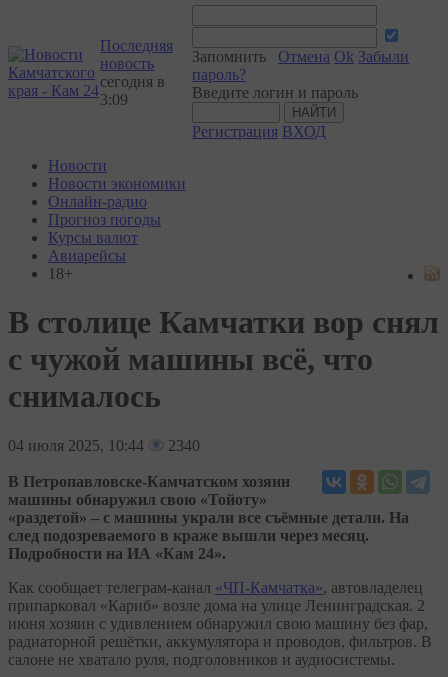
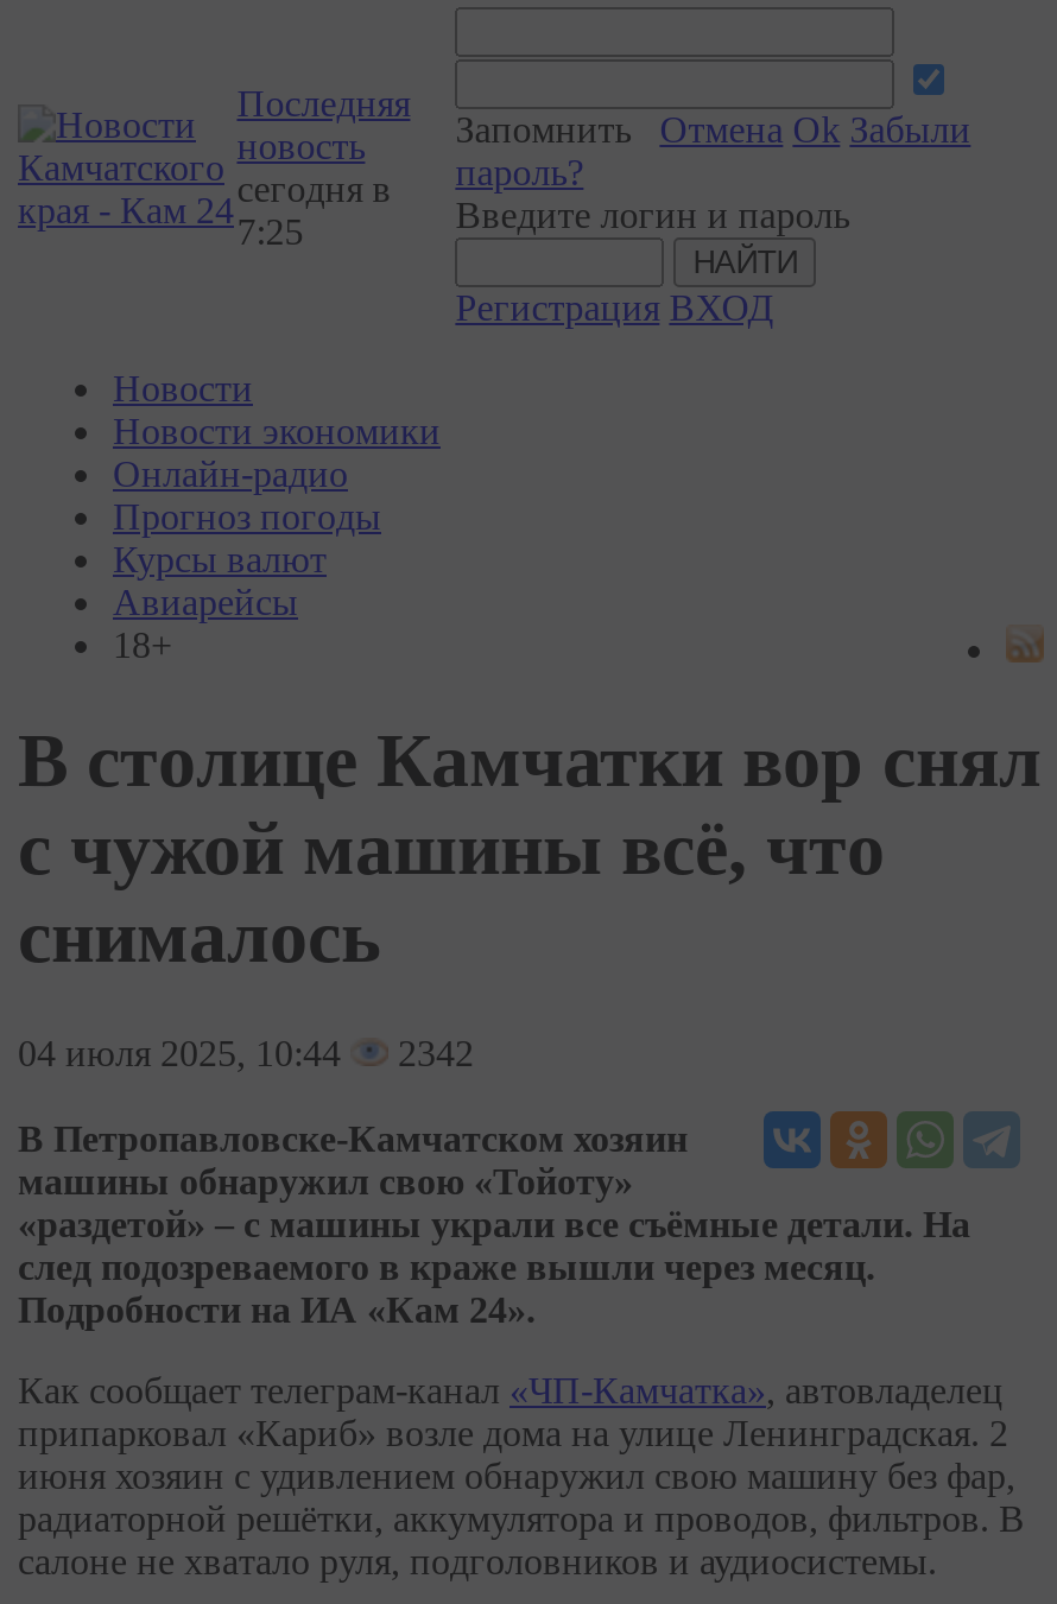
[100,91,128,108] 3:09 -> [237,211,303,252] 7:25
[8,437,200,454] 04 июля 2025, 10:44 2340 -> [18,1033,474,1073] 04 июля 2025, 10:44 2342

